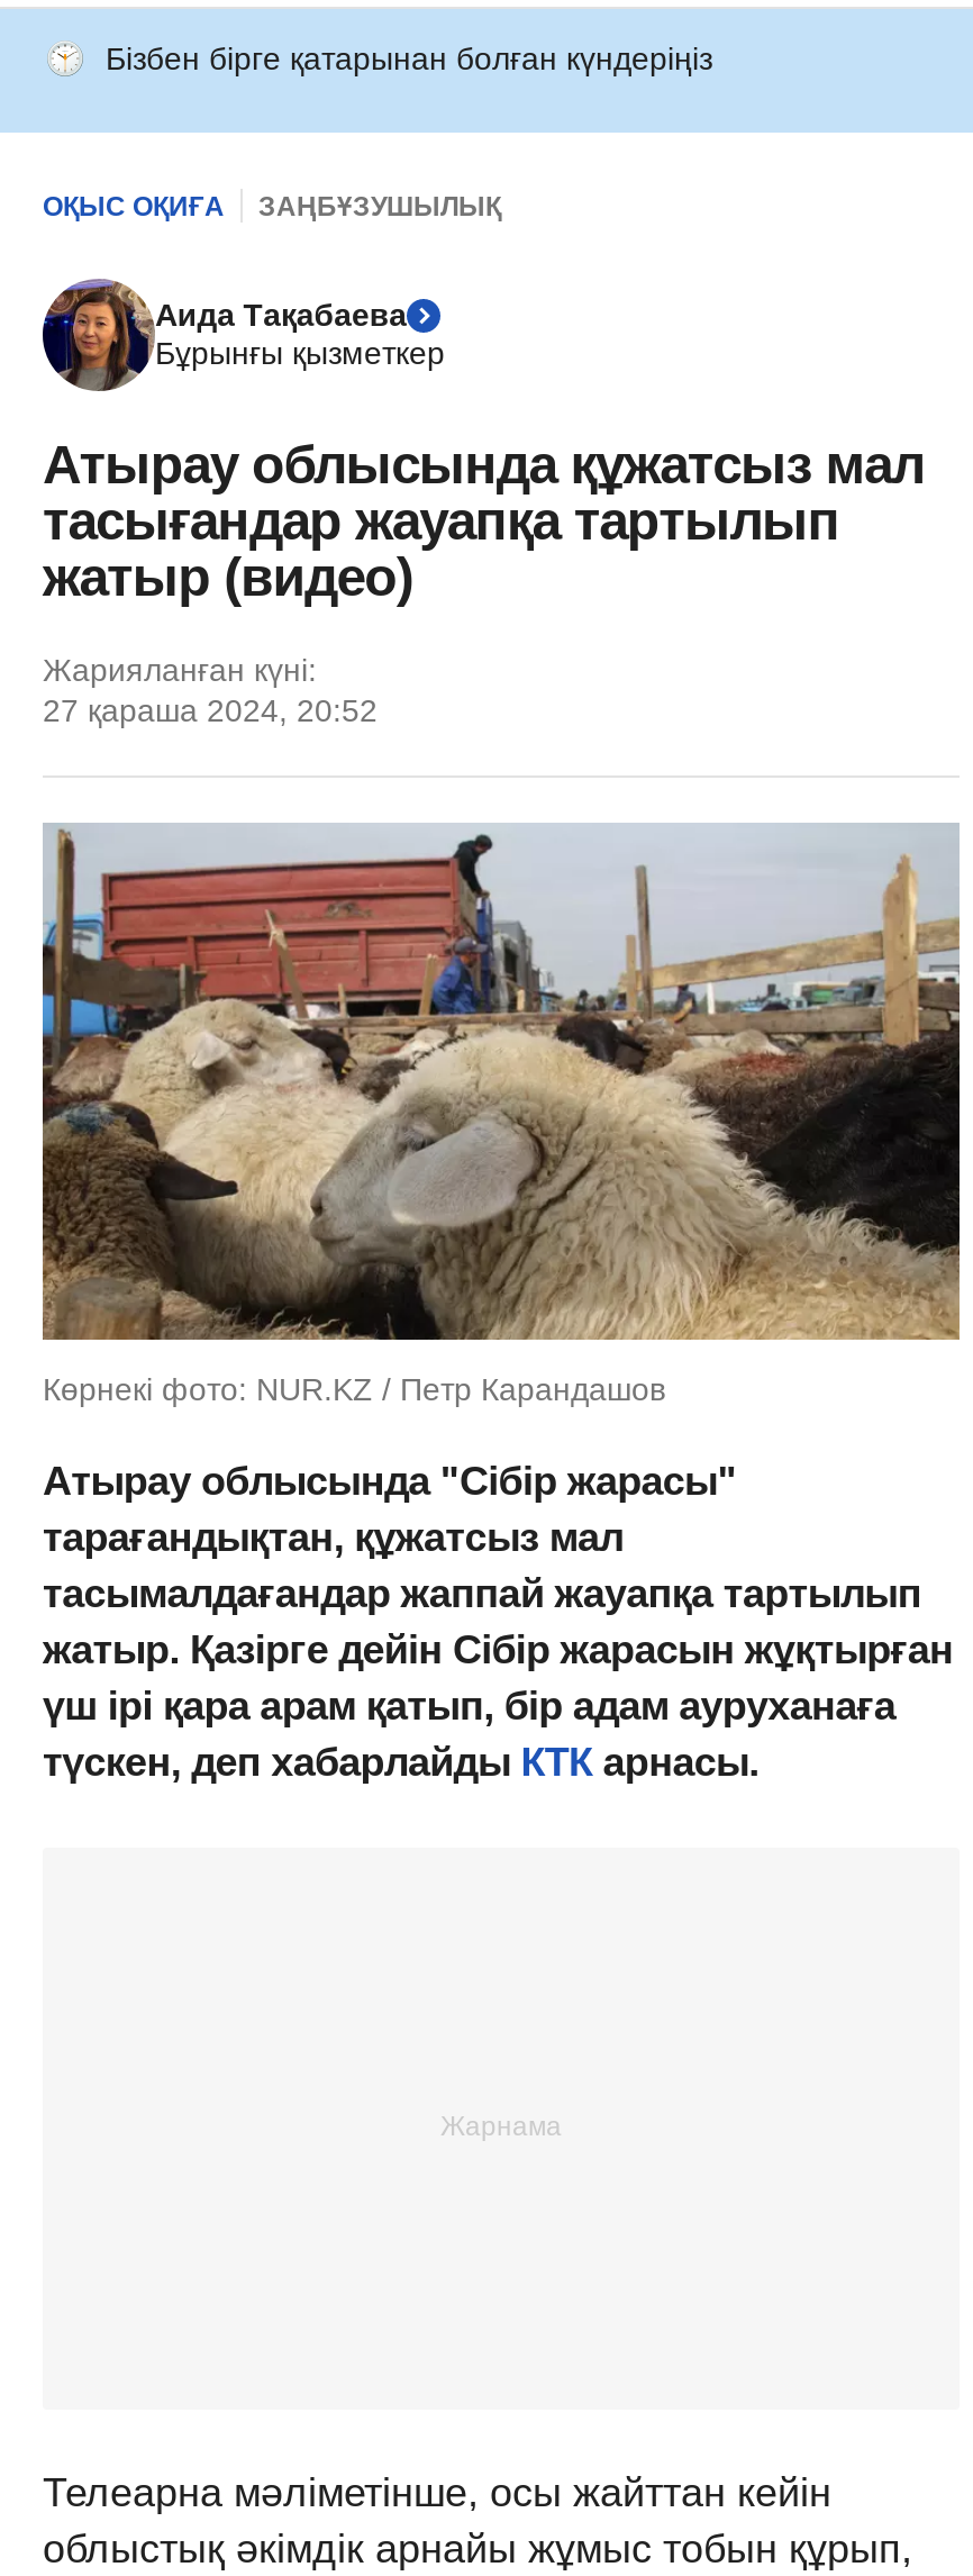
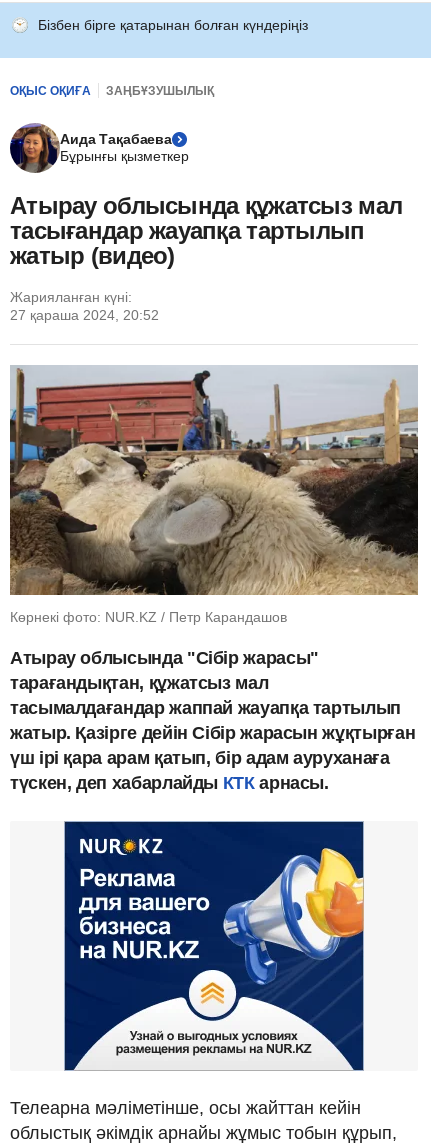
none -> [63,820,365,1072] [image]

